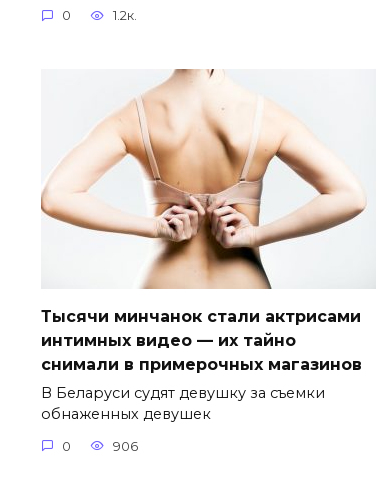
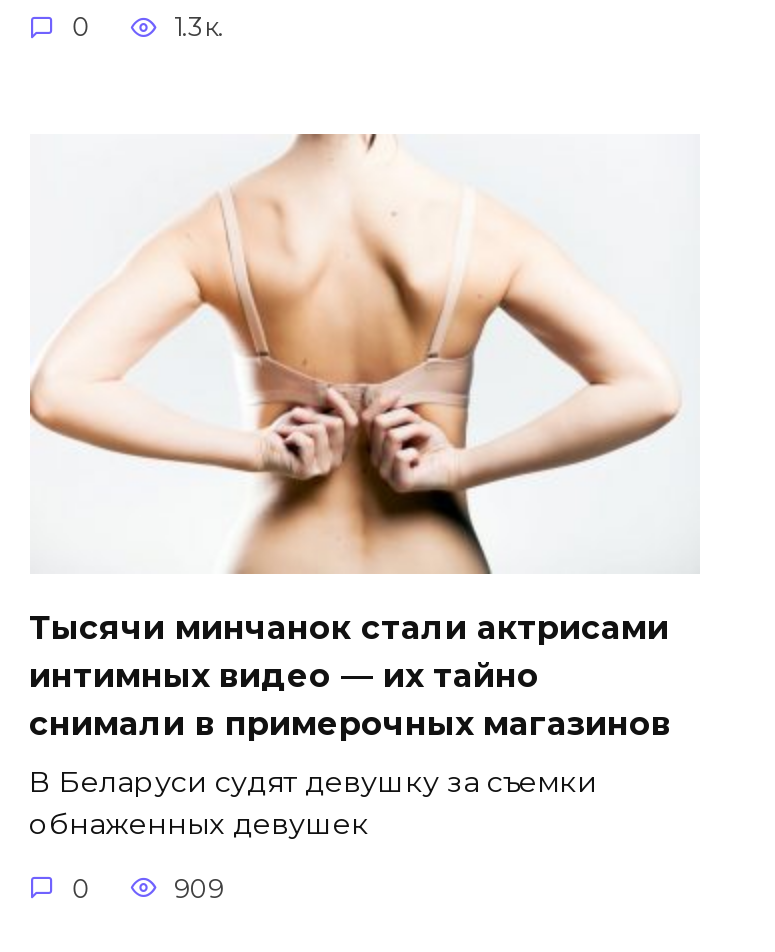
[113,8,137,23] 1.2к. -> [174,12,224,42] 1.3к.
[113,439,138,454] 906 -> [174,874,224,904] 909

